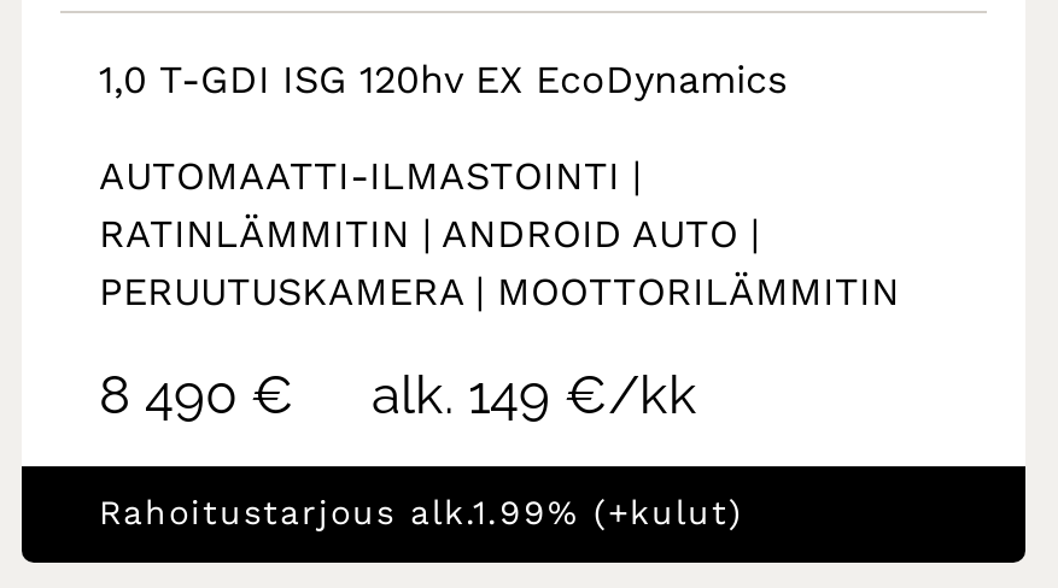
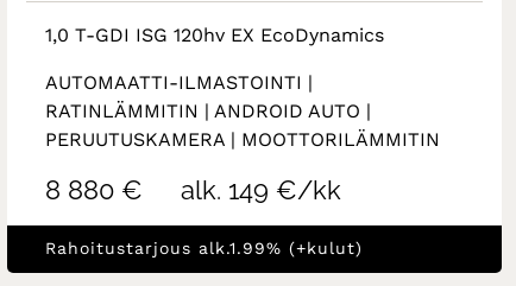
[99,362,697,425] 8 490 € alk. 149 €/kk -> [45,174,341,205] 8 880 € alk. 149 €/kk

